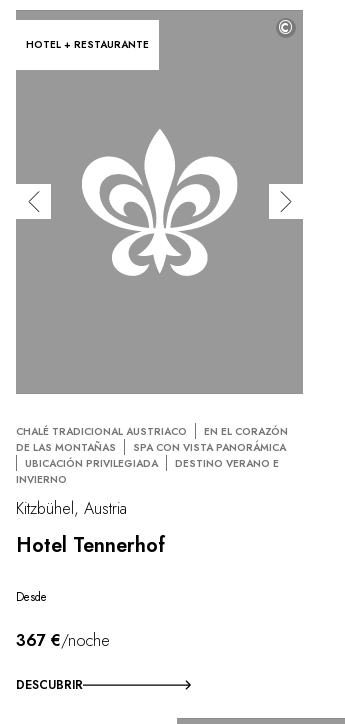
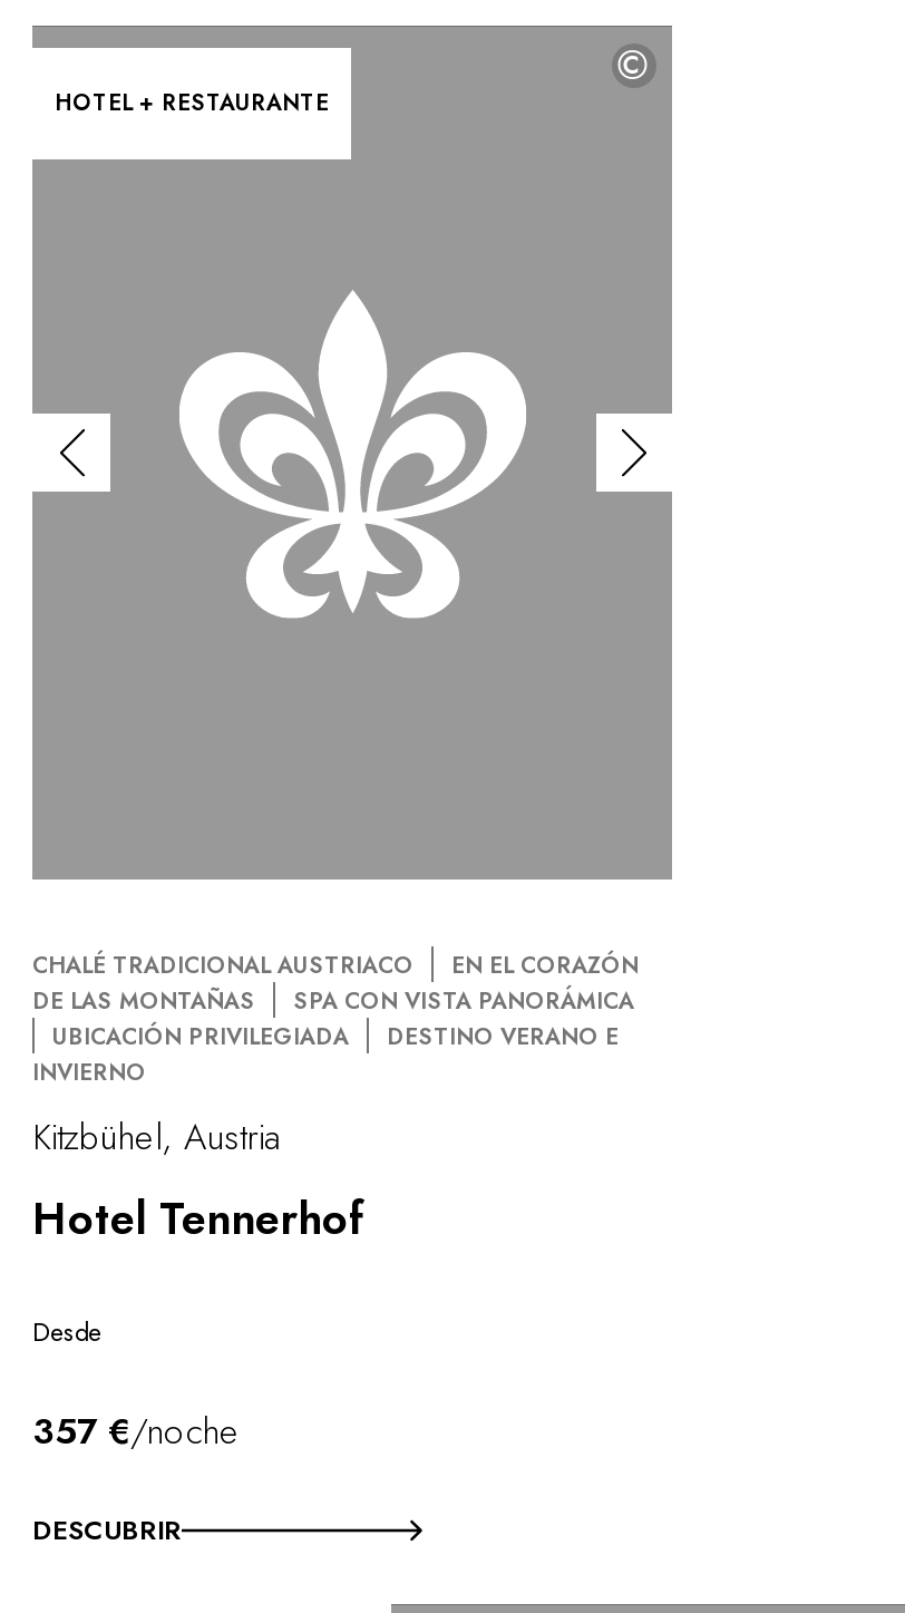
[16,629,110,652] 367 €/noche -> [32,1406,240,1457] 357 €/noche

